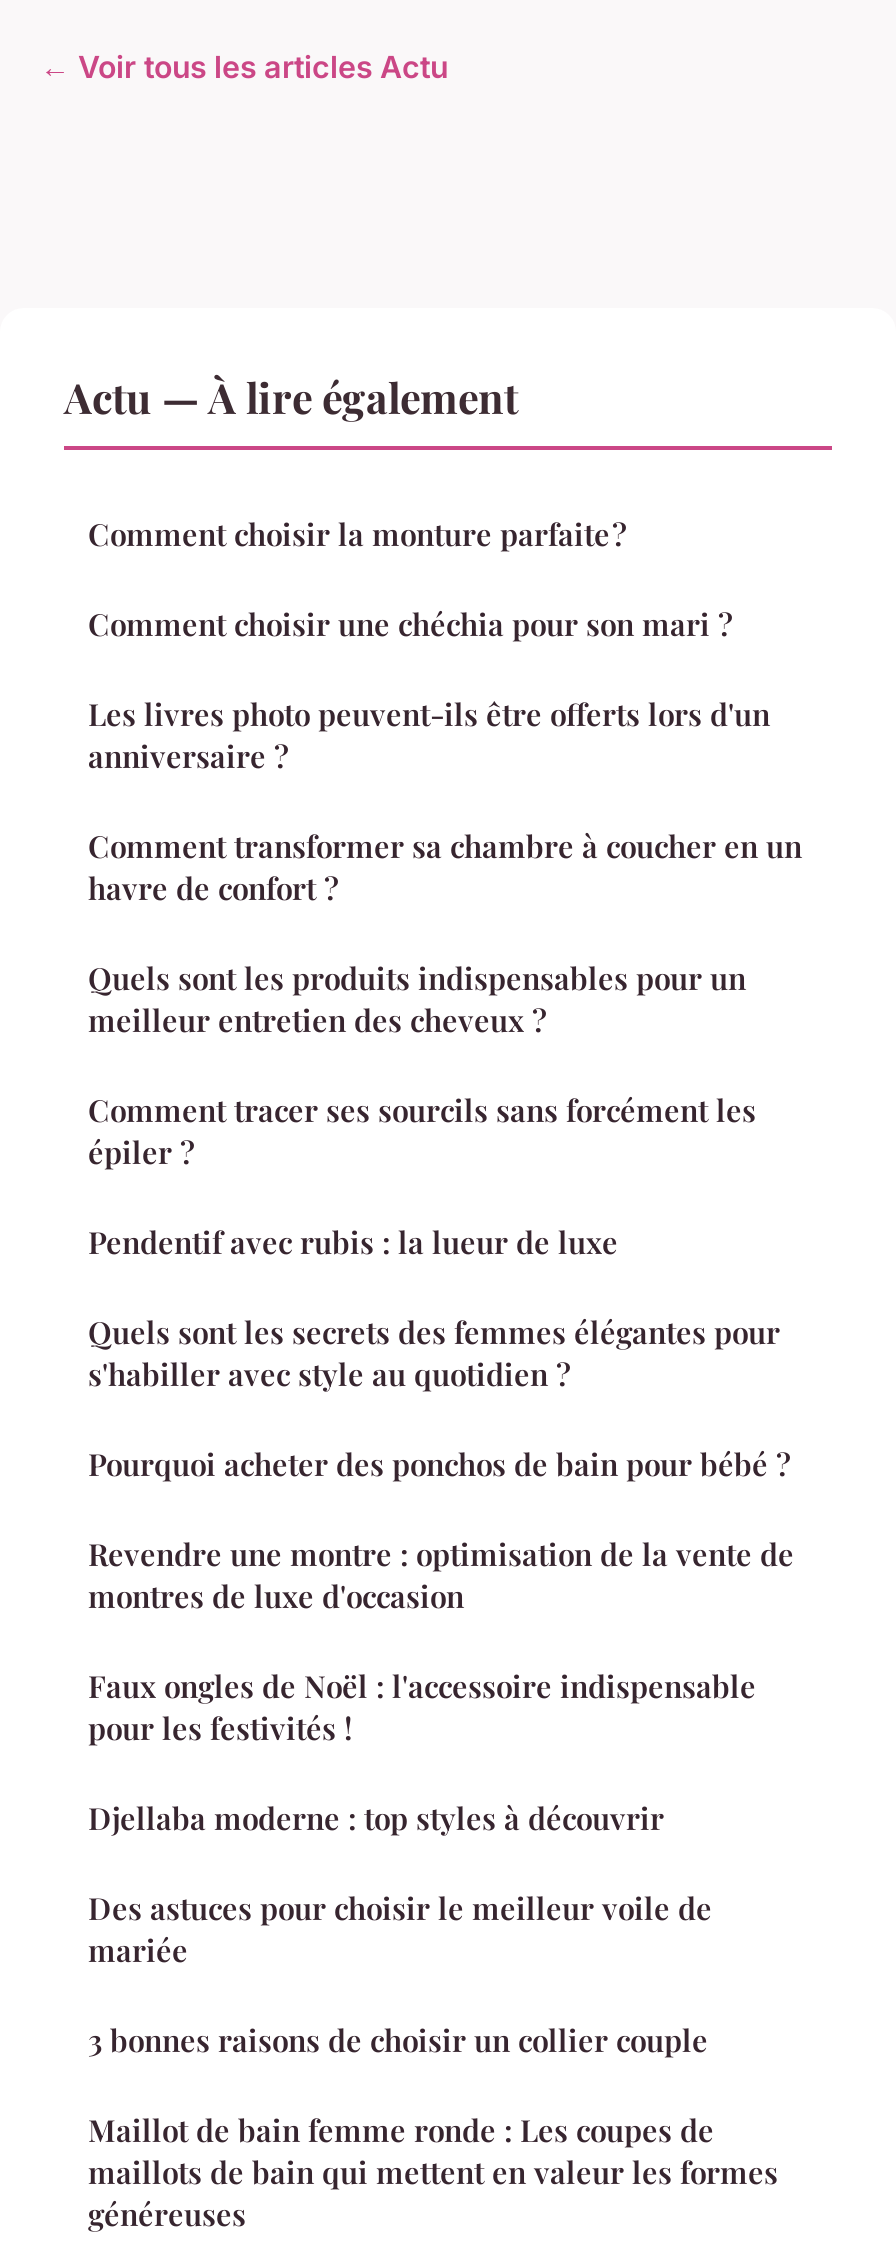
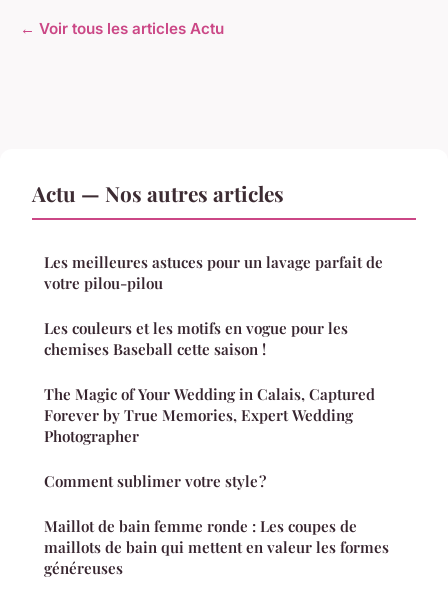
[64,368,802,2060] Actu — À lire également | Comment choisir la monture parfaite ? | Comment choisir une chéchia pour son mari ? | Les livres photo peuvent-ils être offerts lors d'un | anniversaire ? | Comment transformer sa chambre à coucher en un | havre de confort ? | Quels sont les produits indispensables pour un | meilleur entretien des cheveux ? | Comment tracer ses sourcils sans forcément les | épiler ? | Pendentif avec rubis : la lueur de luxe | Quels sont les secrets des femmes élégantes pour | s'habiller avec style au quotidien ? | Pourquoi acheter des ponchos de bain pour bébé ? | Revendre une montre : optimisation de la vente de | montres de luxe d'occasion | Faux ongles de Noël : l'accessoire indispensable | pour les festivités ! | Djellaba moderne : top styles à découvrir | Des astuces pour choisir le meilleur voile de | mariée | 3 bonnes raisons de choisir un collier couple -> [32,179,383,491] Actu — Nos autres articles | Les meilleures astuces pour un lavage parfait de | votre pilou-pilou | Les couleurs et les motifs en vogue pour les | chemises Baseball cette saison ! | The Magic of Your Wedding in Calais, Captured | Forever by True Memories, Expert Wedding | Photographer | Comment sublimer votre style ?

